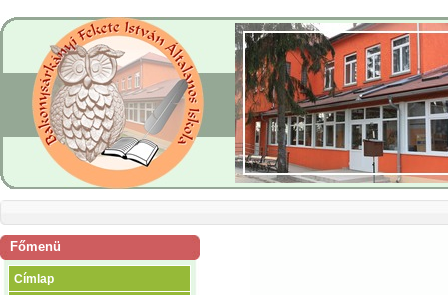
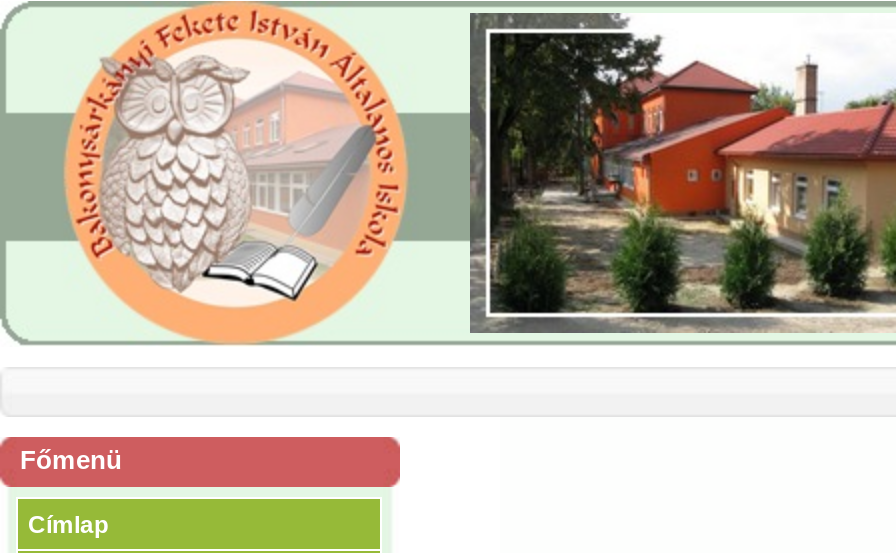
[234,22,445,183] [image] -> [470,11,890,333] [image]

